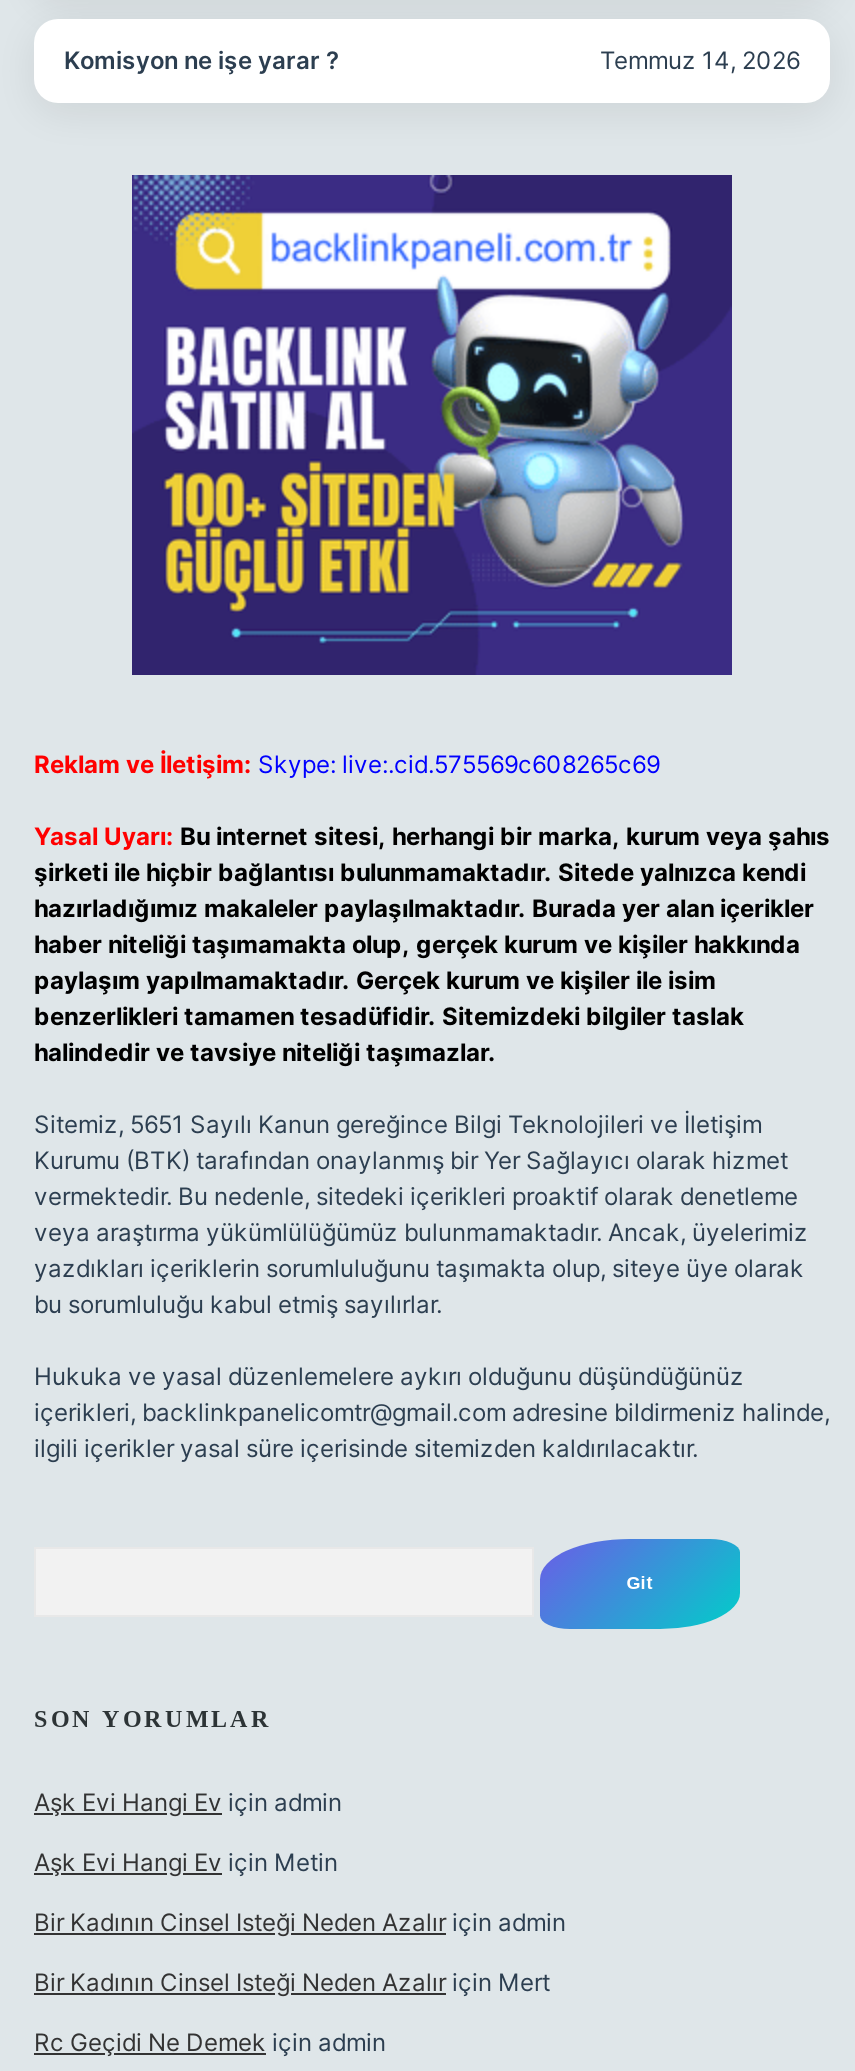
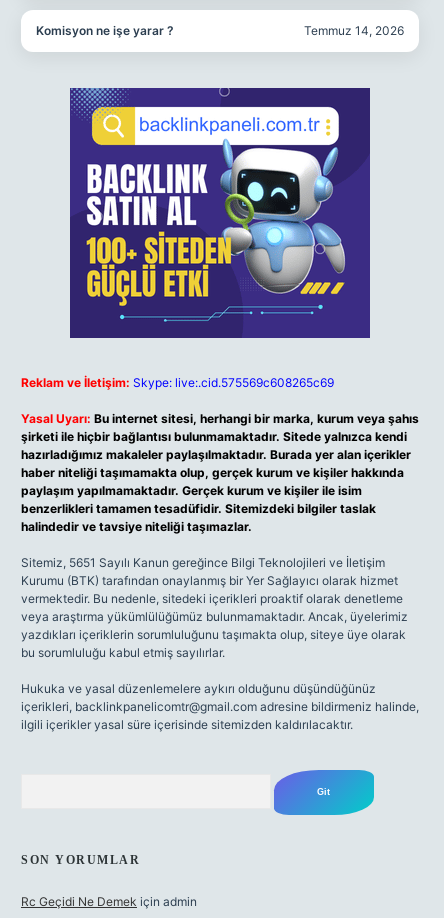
[34,1787,566,1997] Aşk Evi Hangi Ev için admin | Aşk Evi Hangi Ev için Metin | Bir Kadının Cinsel Isteği Neden Azalır için admin | Bir Kadının Cinsel Isteği Neden Azalır için Mert -> none

